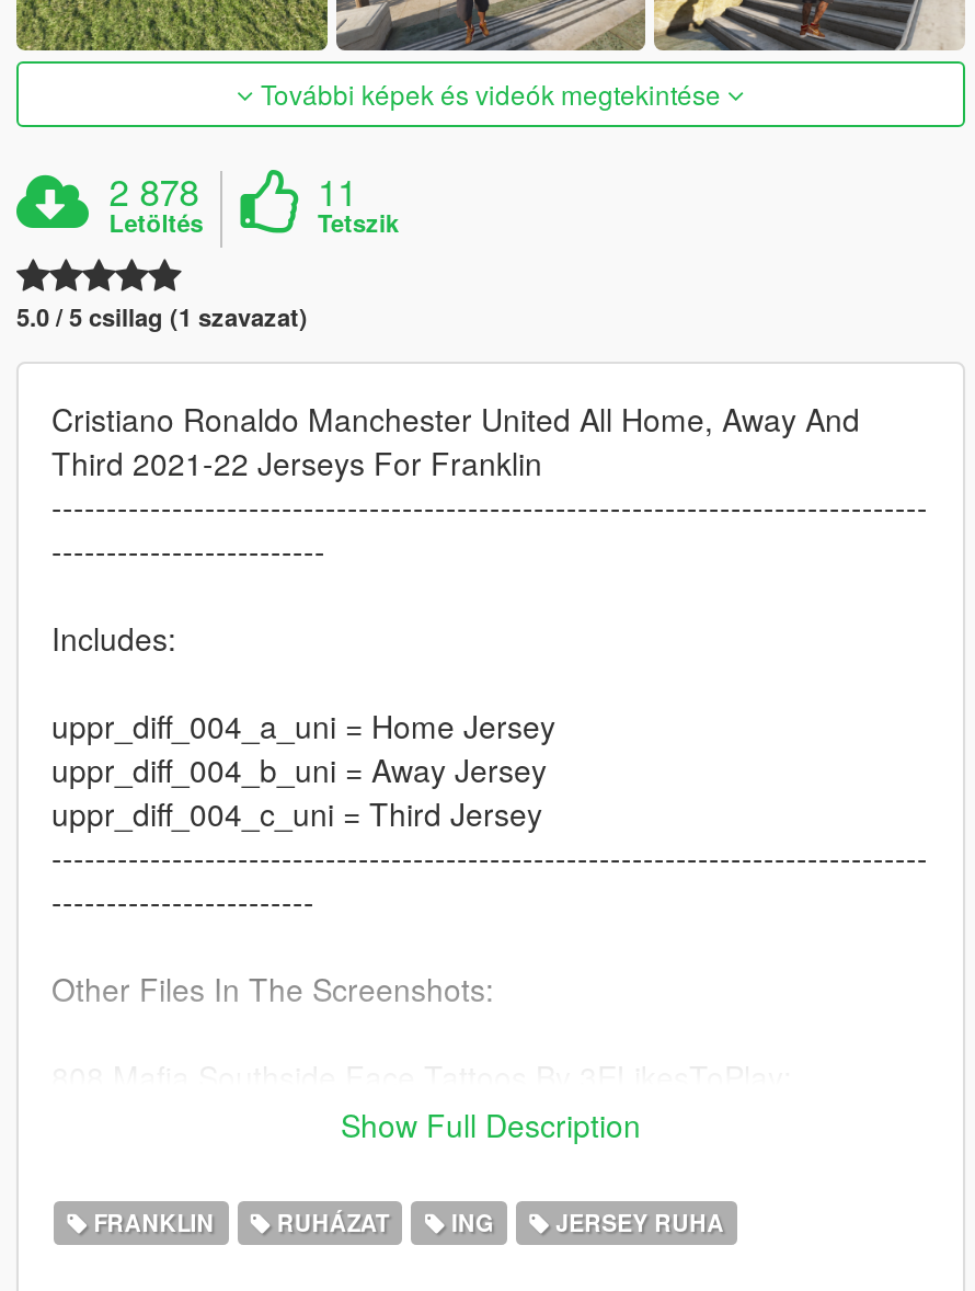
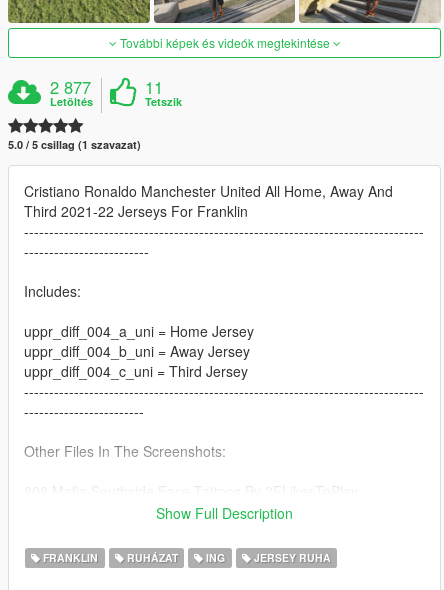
[109,164,199,216] 2 878 -> [50,75,91,99] 2 877

